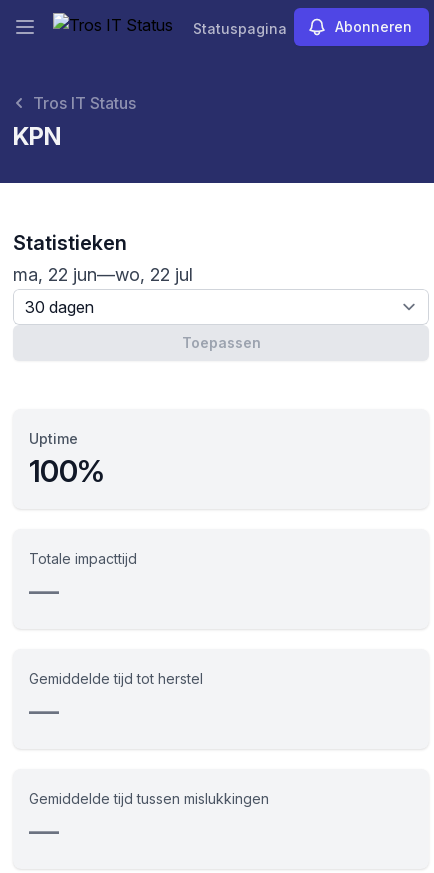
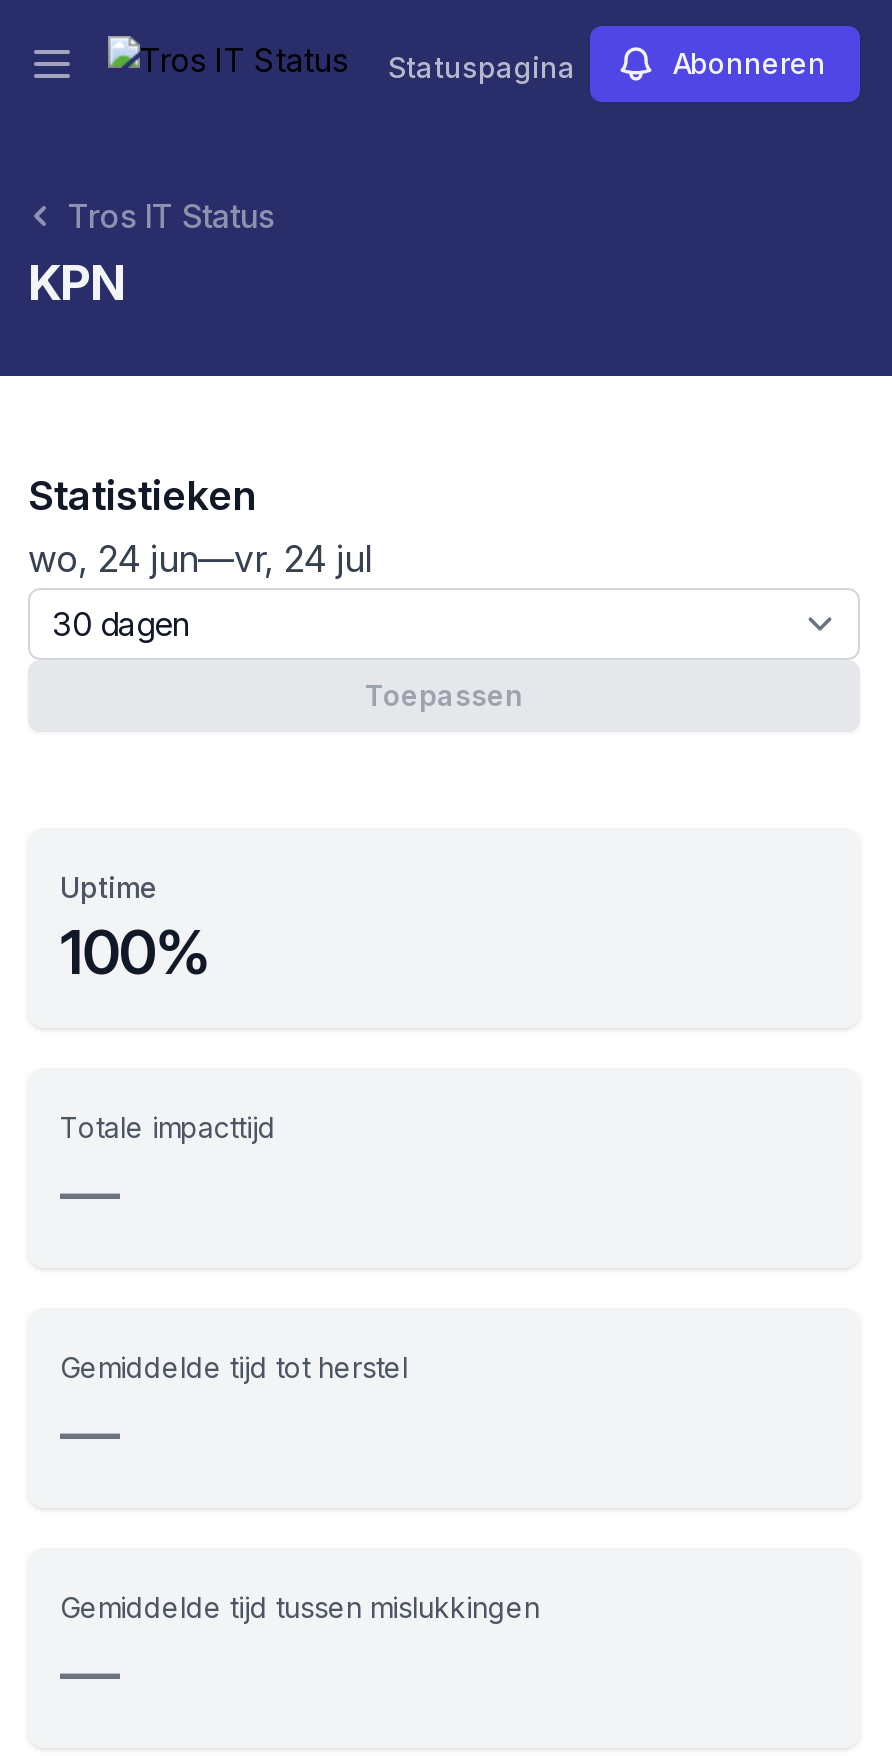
[13,264,193,285] ma, 22 jun—wo, 22 jul -> [28,538,372,580] wo, 24 jun—vr, 24 jul

